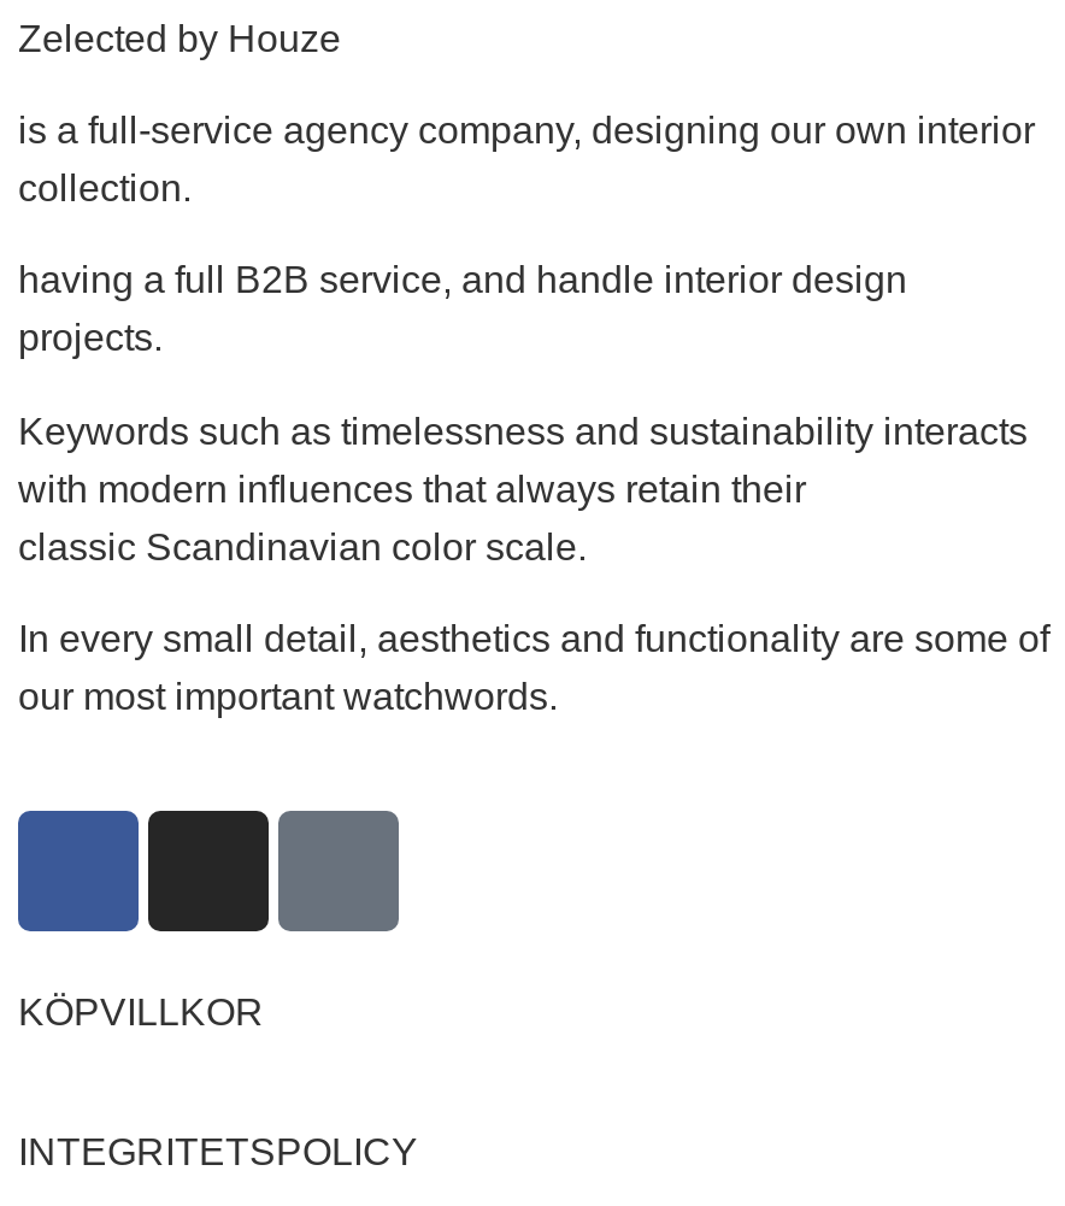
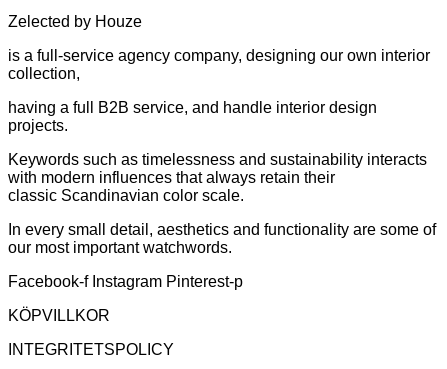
[18,167,192,208] collection. -> [8,65,80,82] collection,
none -> [8,273,243,290] Facebook-f Instagram Pinterest-p

